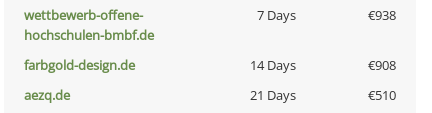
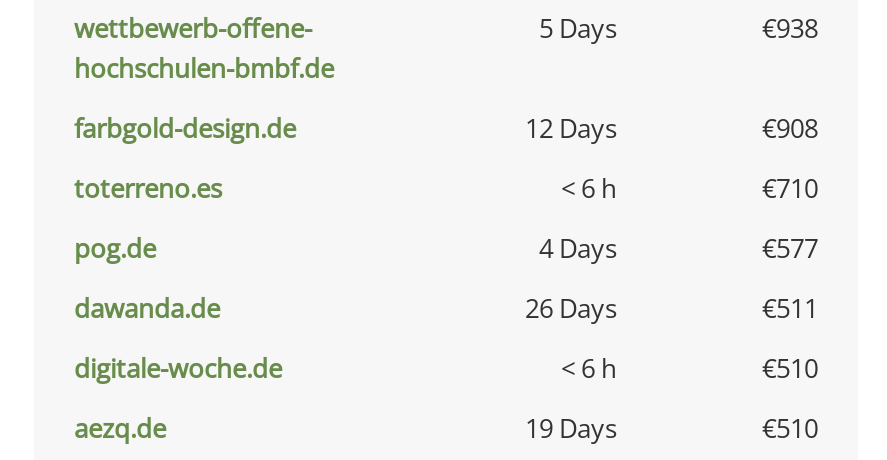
[256,6,295,24] 7 Days -> [539,10,617,46] 5 Days
[249,56,295,74] 14 Days -> [525,110,617,146] 12 Days
none -> [74,170,818,386] toterreno.es | < 6 h | €710 | pog.de | 4 Days | €577 | dawanda.de | 26 Days | €511 | digitale-woche.de | < 6 h | €510
[249,86,295,104] 21 Days -> [525,410,617,446] 19 Days

